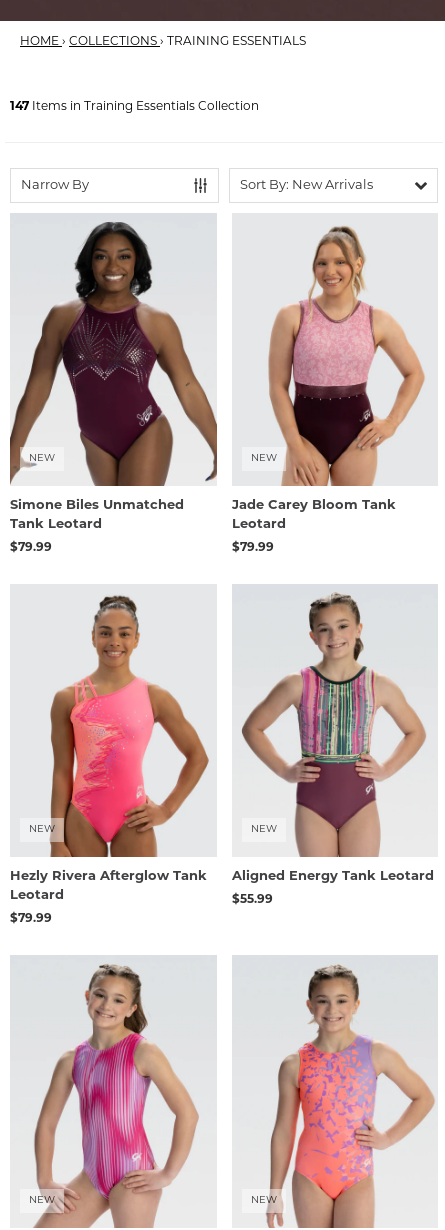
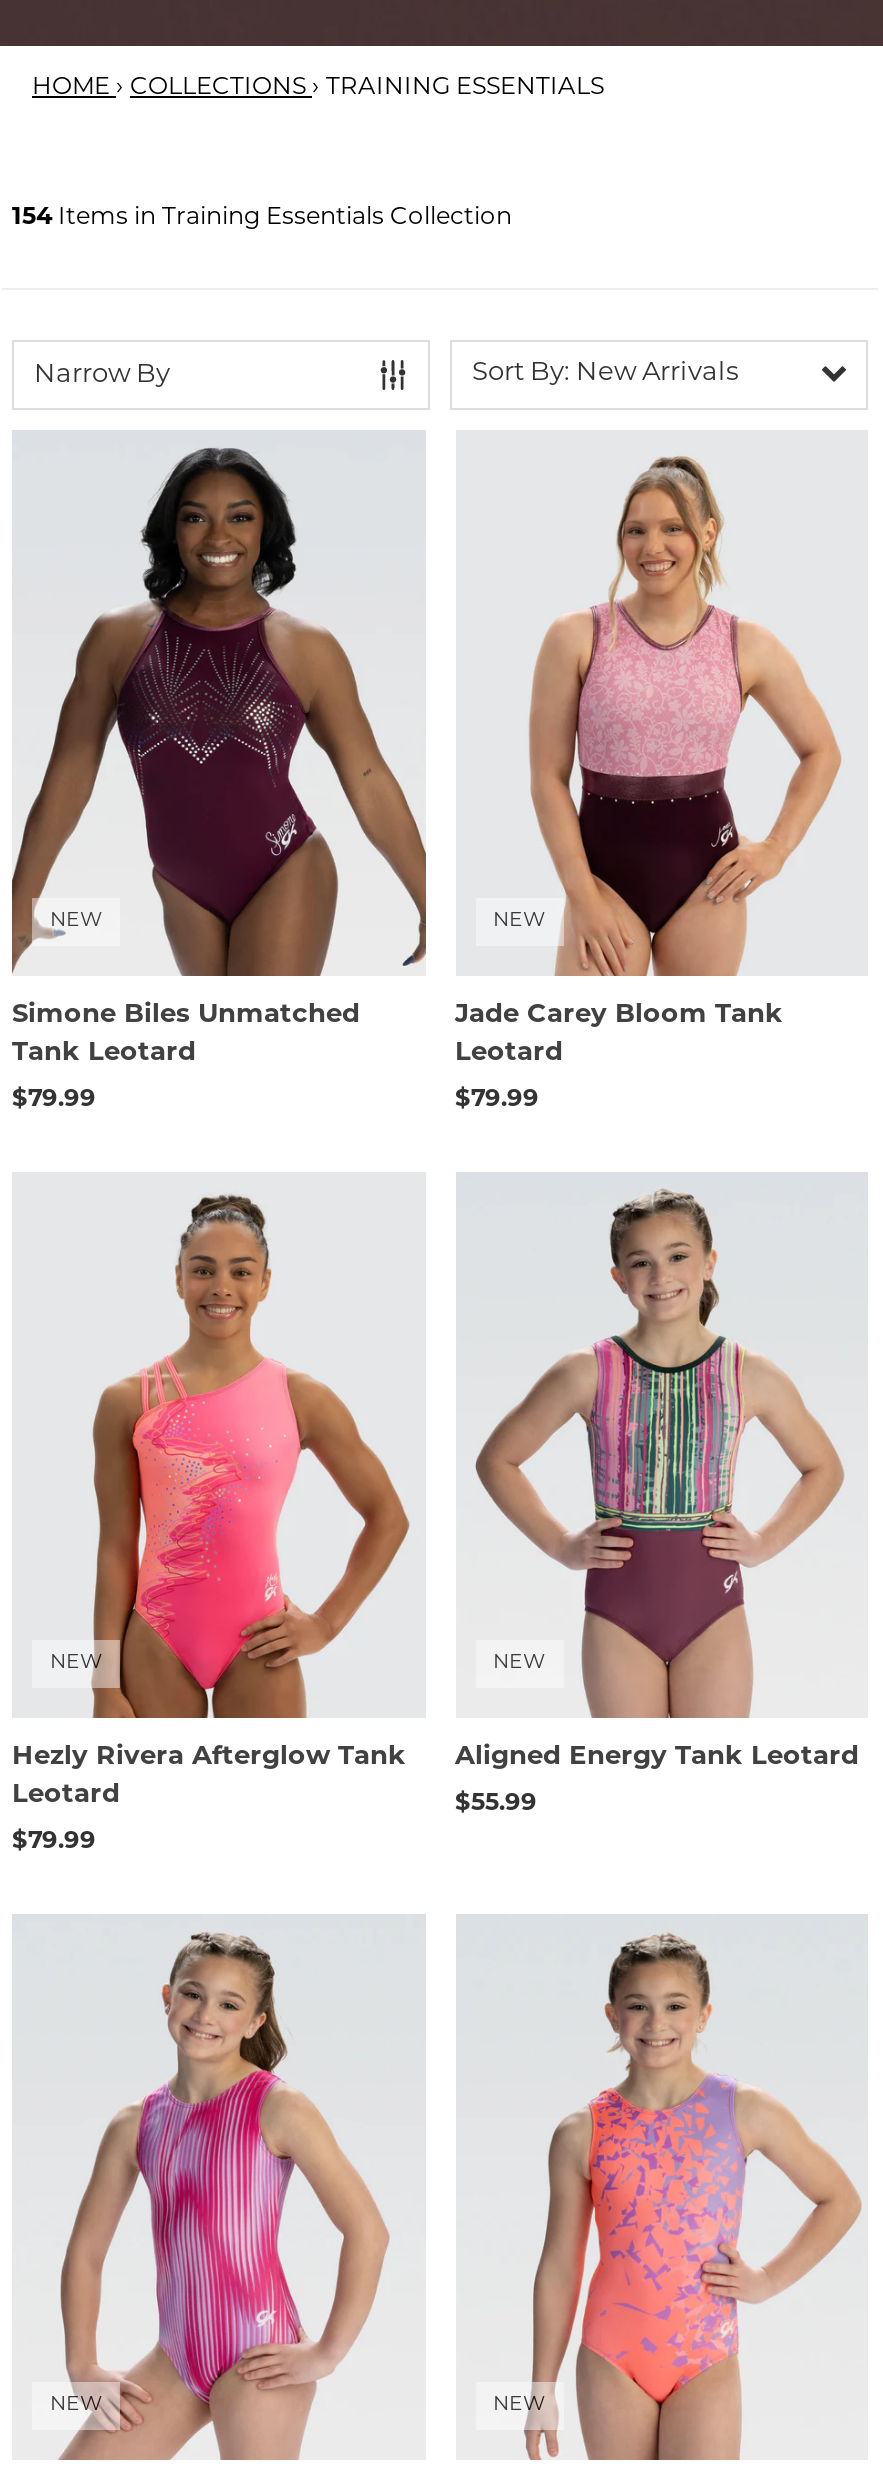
[10,101,259,113] 147 Items in Training Essentials Collection -> [12,206,512,230] 154 Items in Training Essentials Collection

